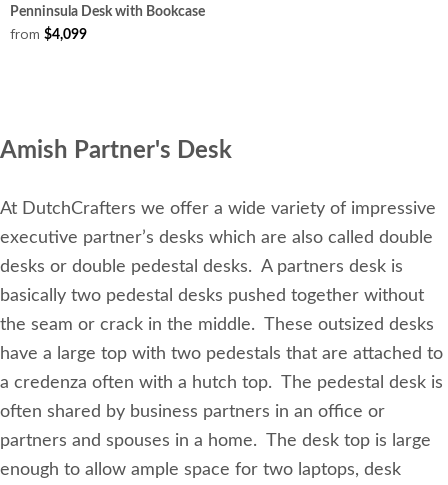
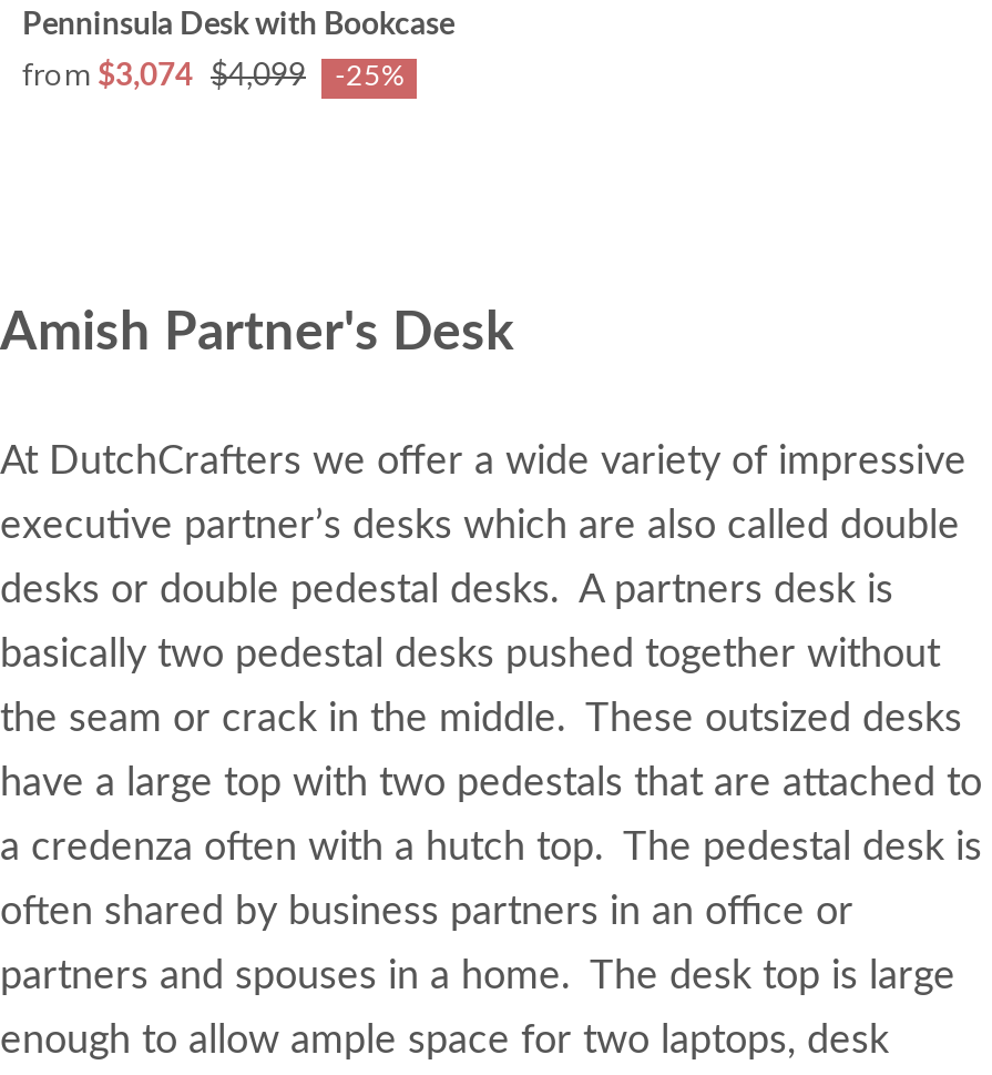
[10,25,87,43] from $4,099 -> [22,55,403,95] from $3,074 $4,099 | -25%

